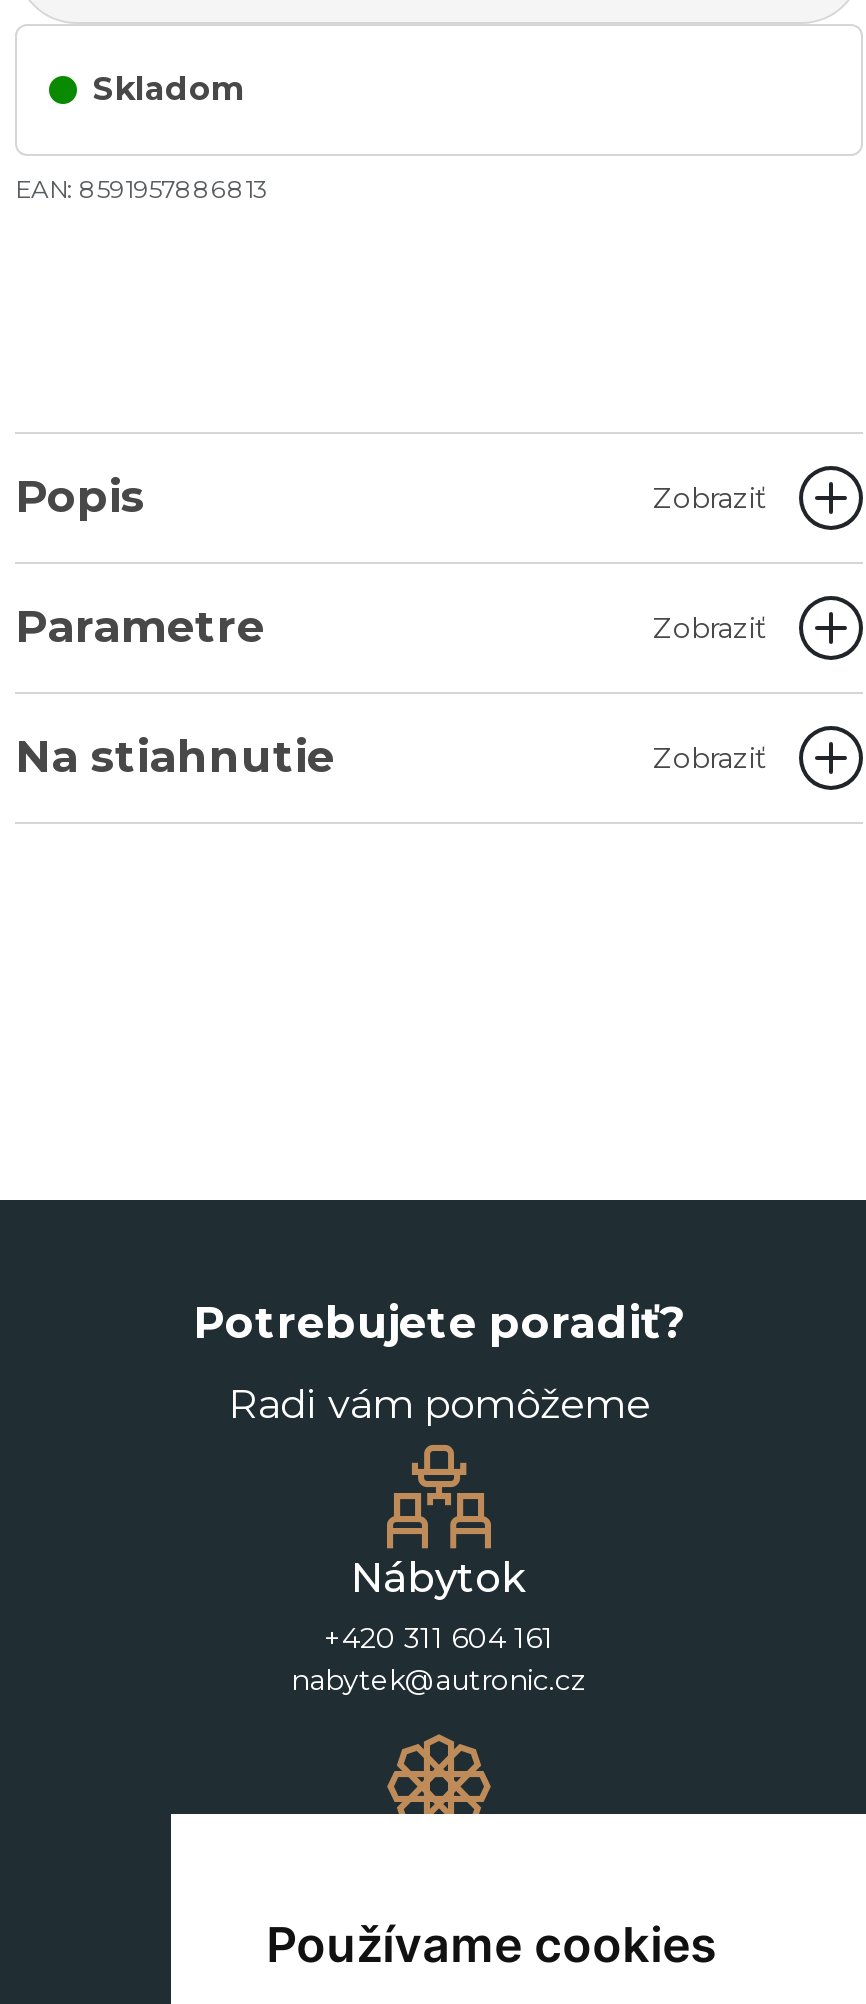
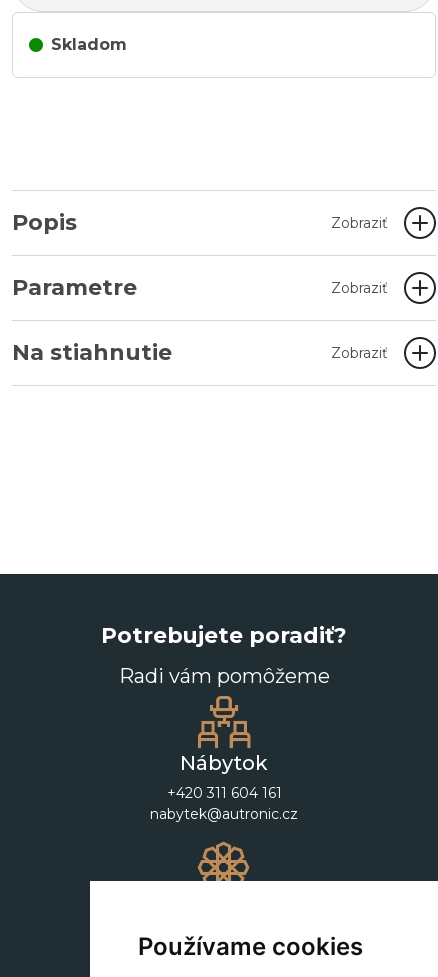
[15,174,267,204] EAN: 8591957886813 -> none

